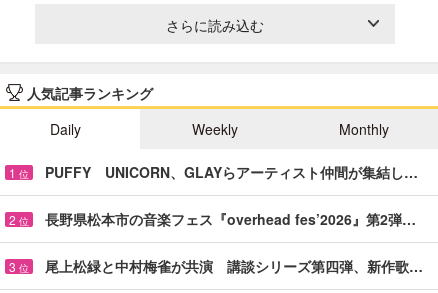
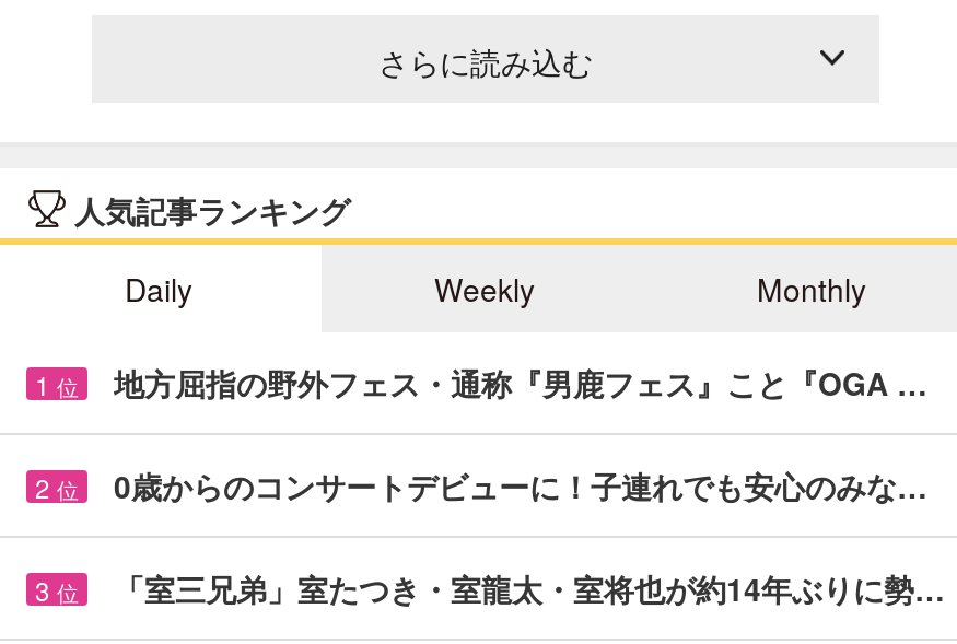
[45,162,418,182] PUFFY UNICORN、GLAYらアーティスト仲間が集結し… -> [114,360,927,404] 地方屈指の野外フェス・通称『男鹿フェス』こと『OGA …
[45,209,416,229] 長野県松本市の音楽フェス『overhead fes’2026』第2弾… -> [114,463,927,507] 0歳からのコンサートデビューに！子連れでも安心のみな…
[45,256,423,276] 尾上松緑と中村梅雀が共演 講談シリーズ第四弾、新作歌… -> [114,566,945,610] 「室三兄弟」室たつき・室龍太・室将也が約14年ぶりに勢…

